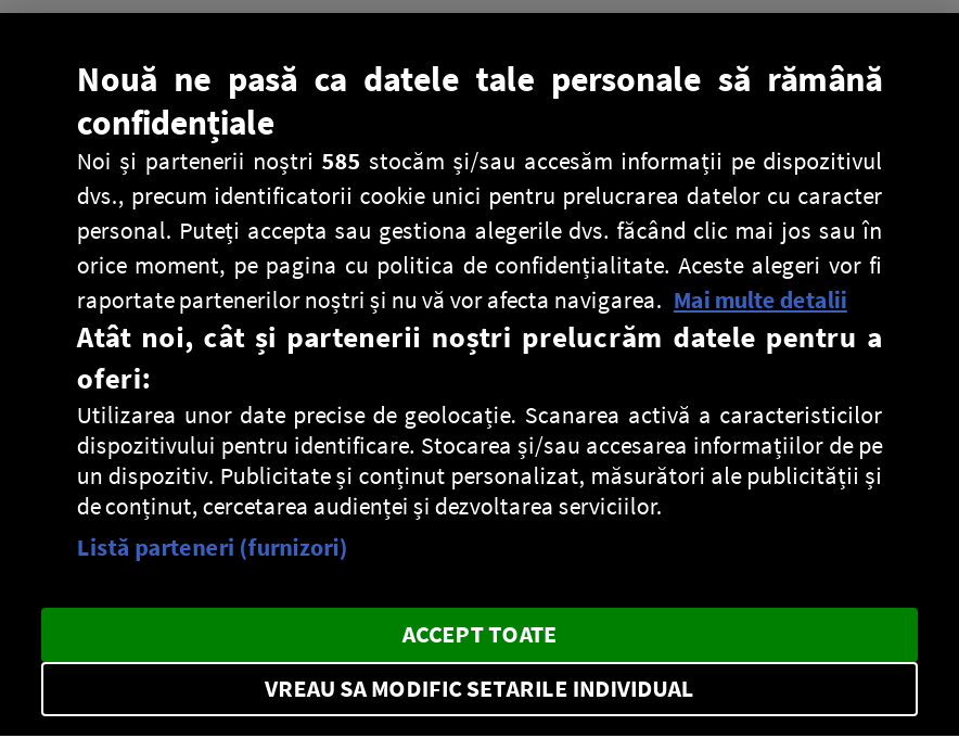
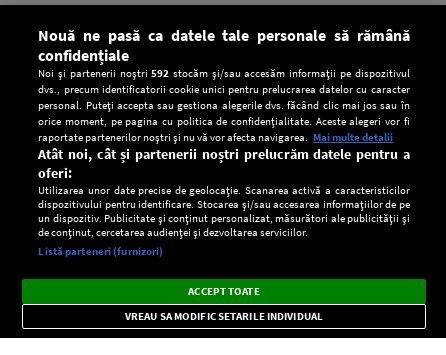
[77,145,882,175] Noi și partenerii noștri 585 stocăm și/sau accesăm informații pe dispozitivul -> [38,66,410,80] Noi și partenerii noștri 592 stocăm și/sau accesăm informații pe dispozitivul

